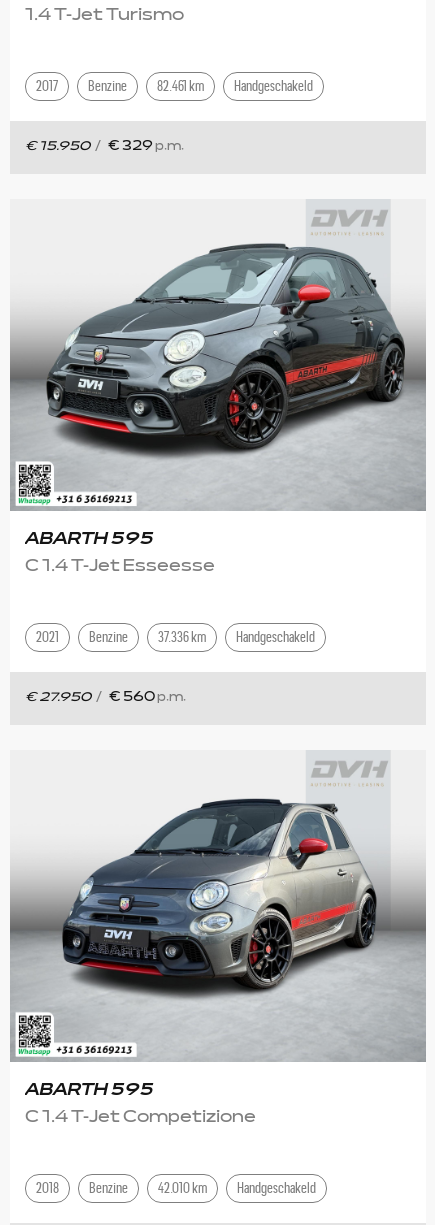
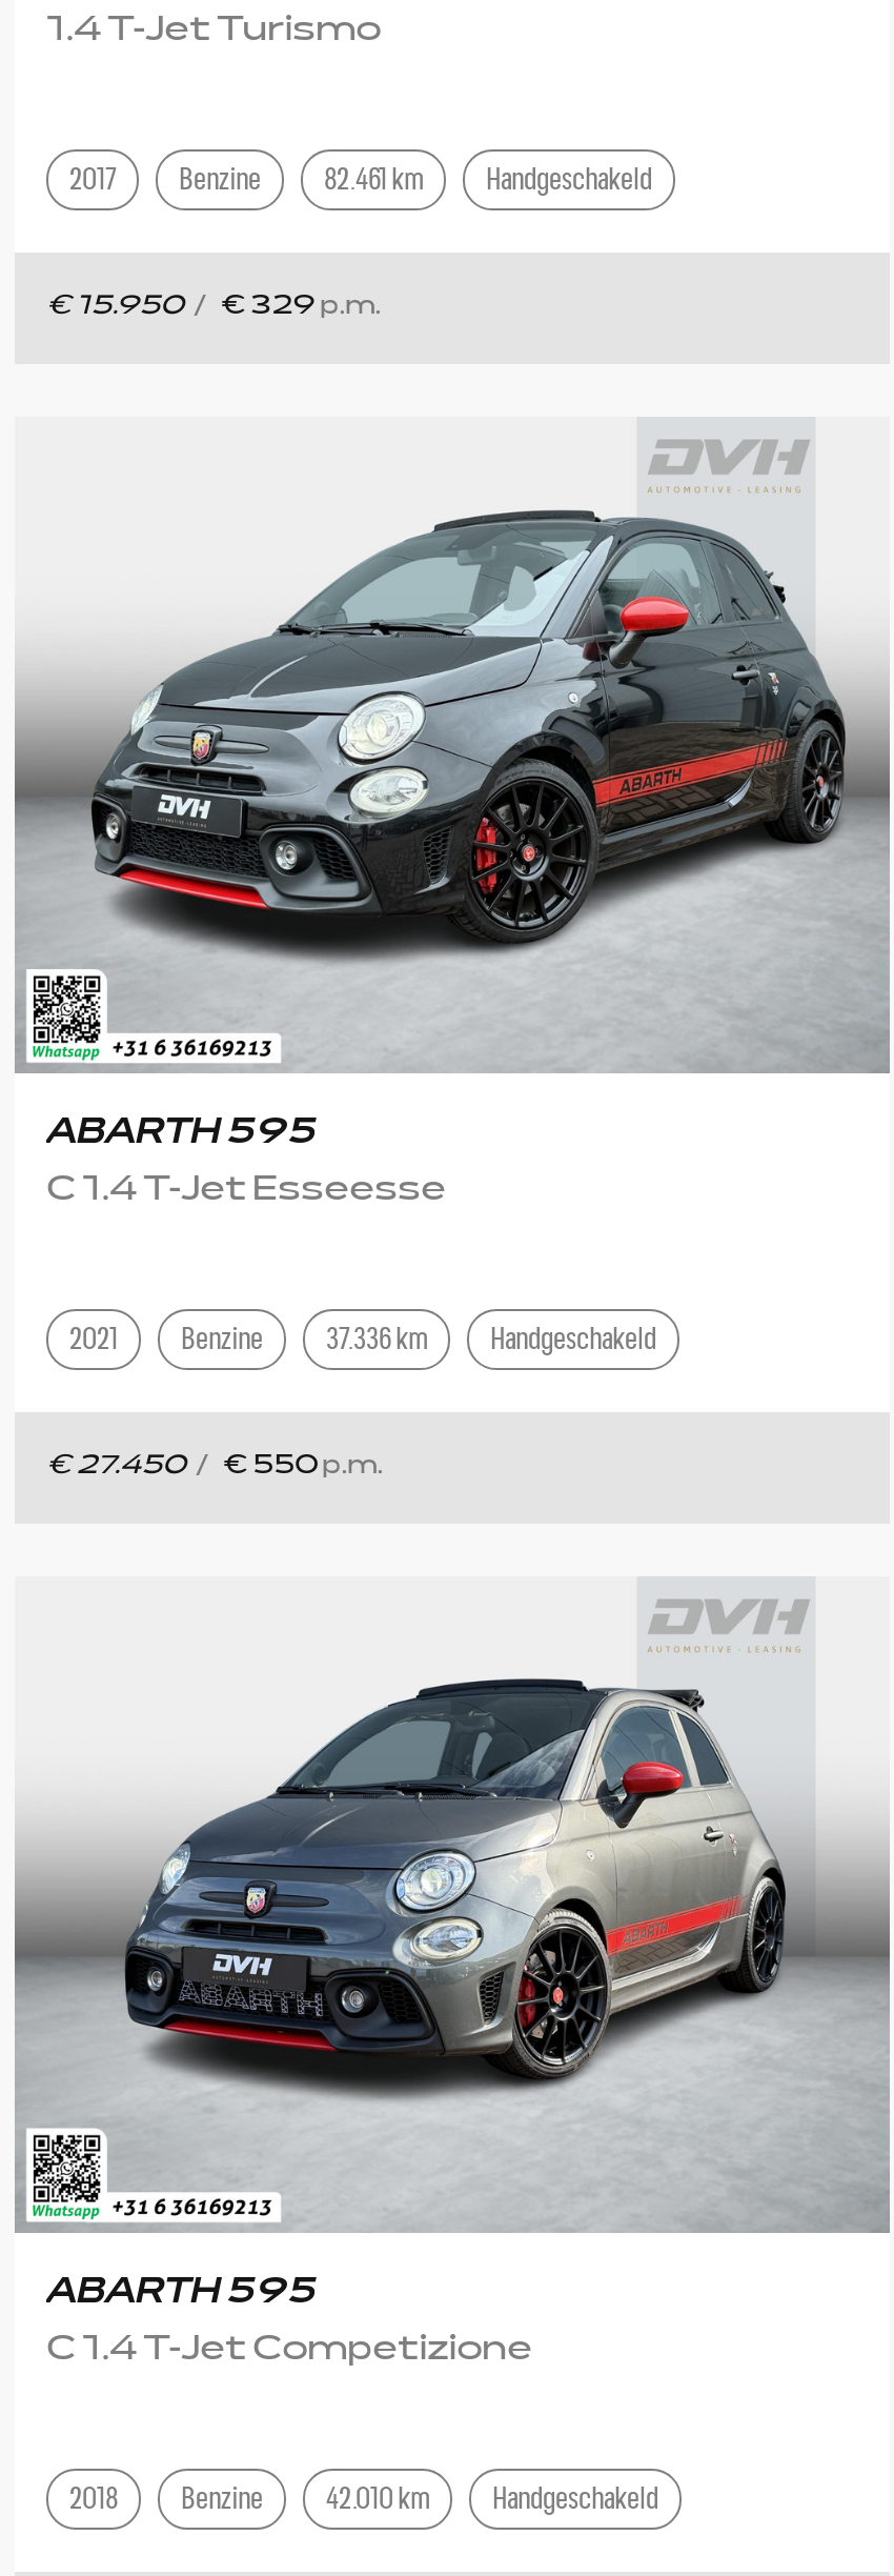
[25,692,186,705] € 27.950 / € 560 p.m. -> [47,1455,383,1482] € 27.450 / € 550 p.m.

